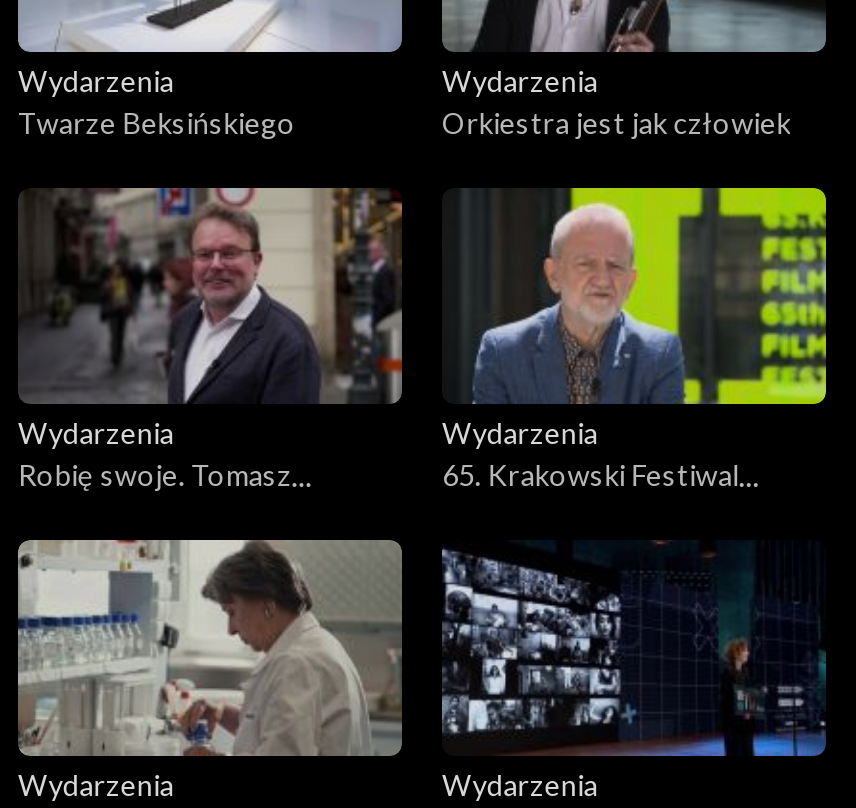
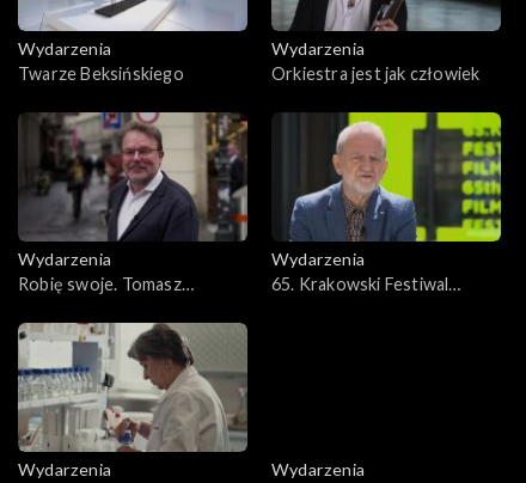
[440,540,828,758] [image] -> none

